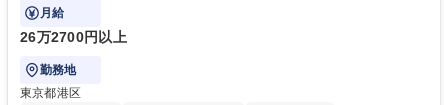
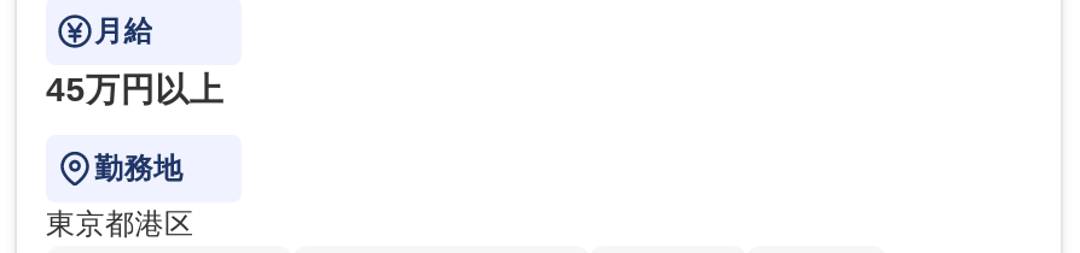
[20,29,127,45] 26万2700円以上 -> [46,70,224,108] 45万円以上

